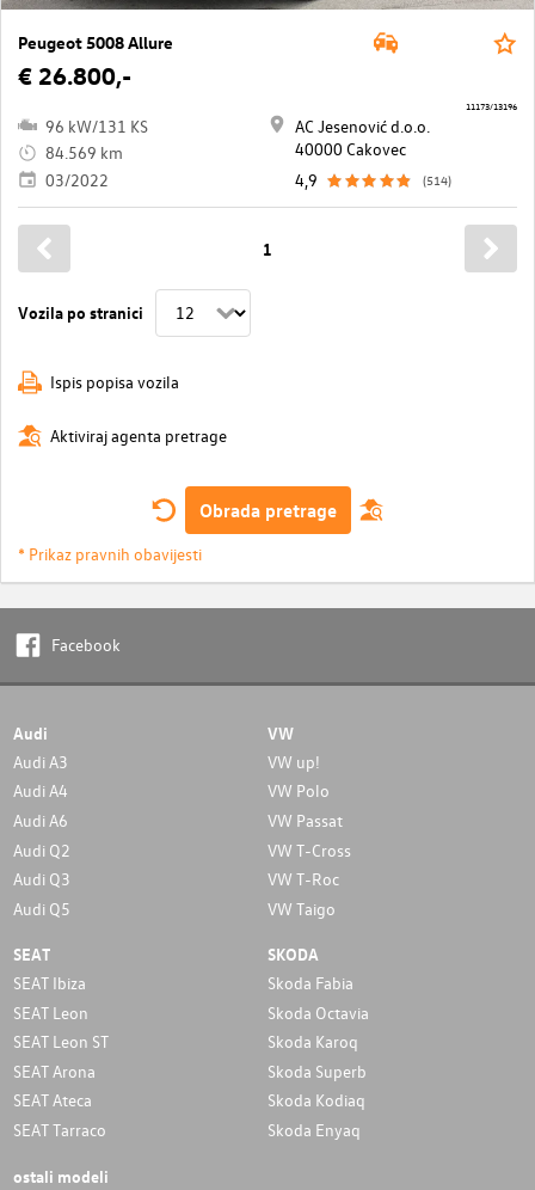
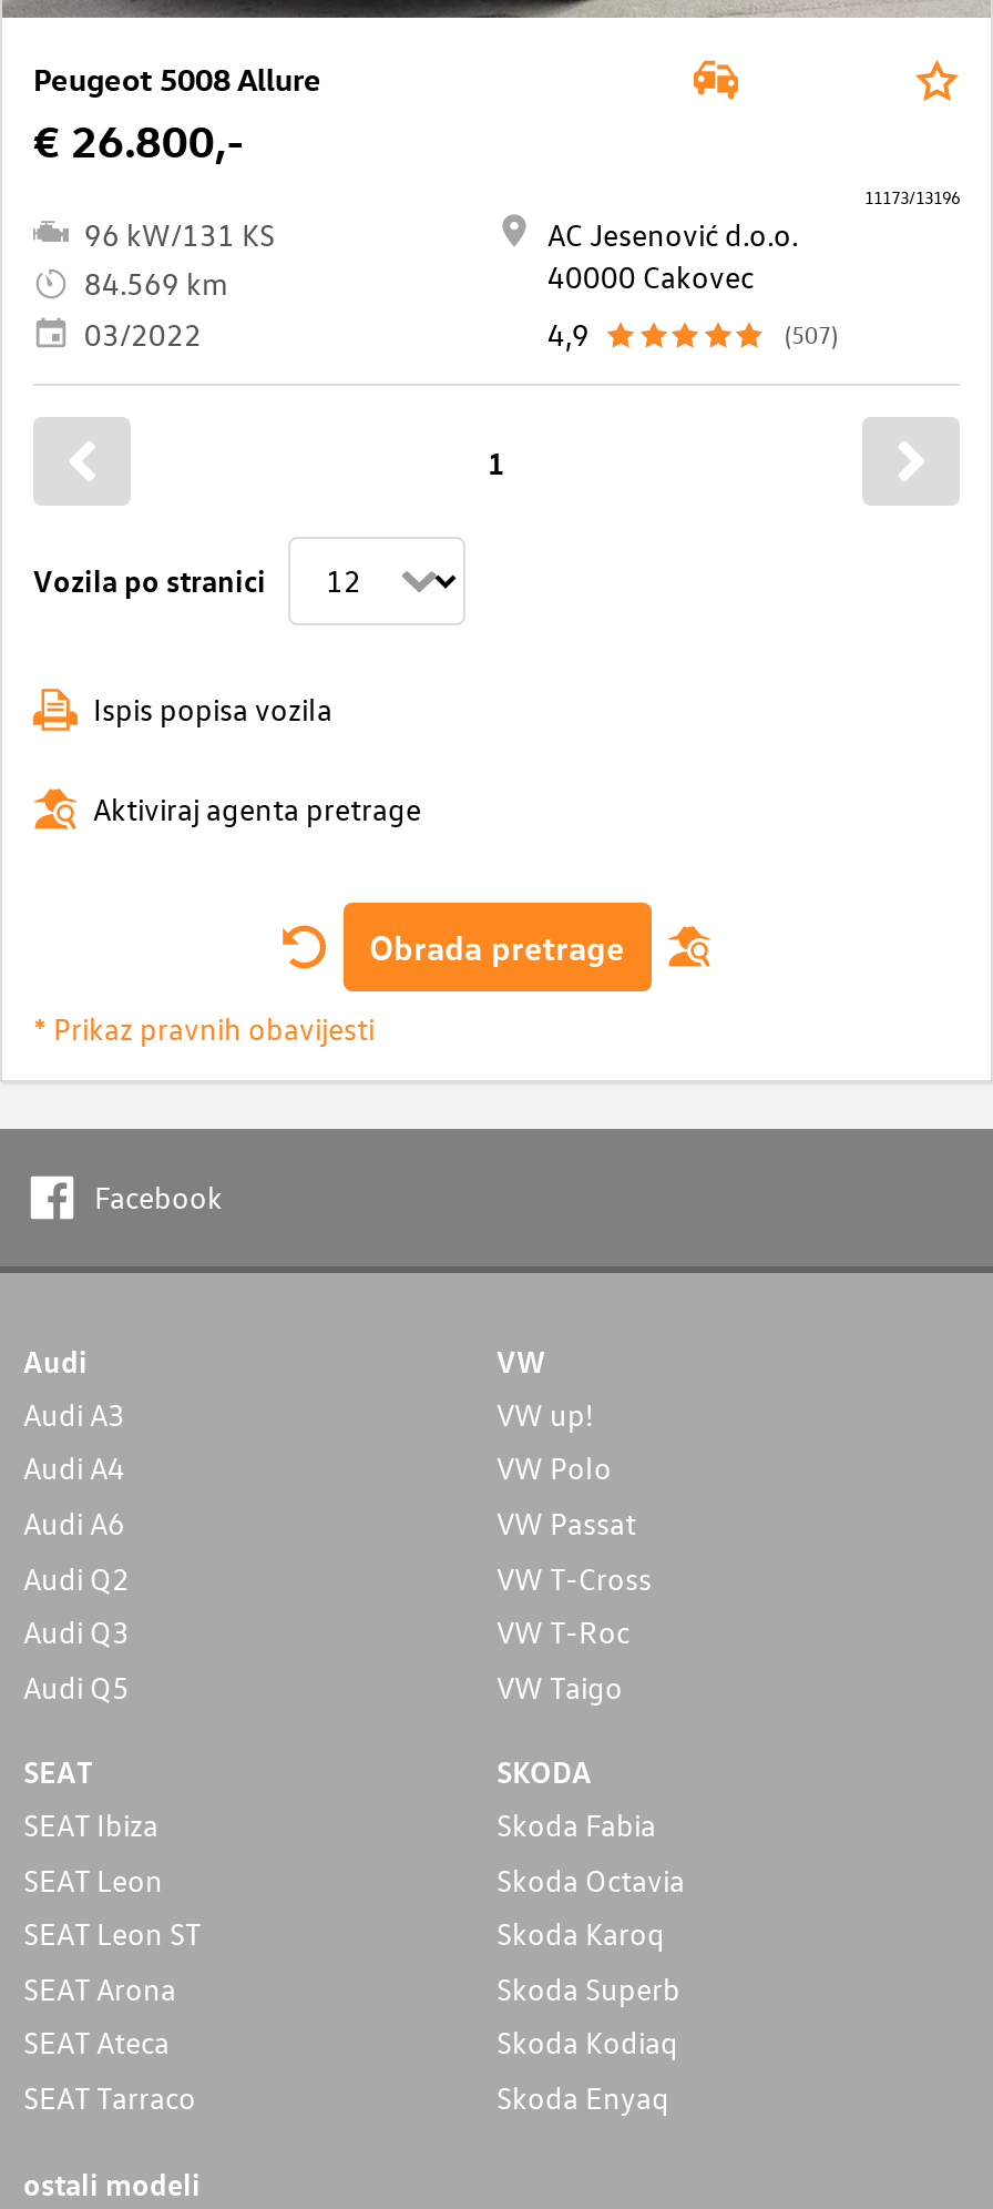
[423,170,451,188] (514) -> [785,316,838,349] (507)

